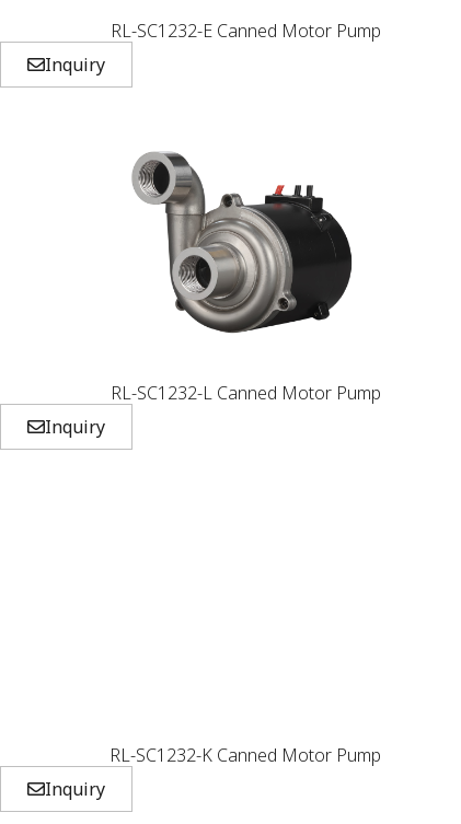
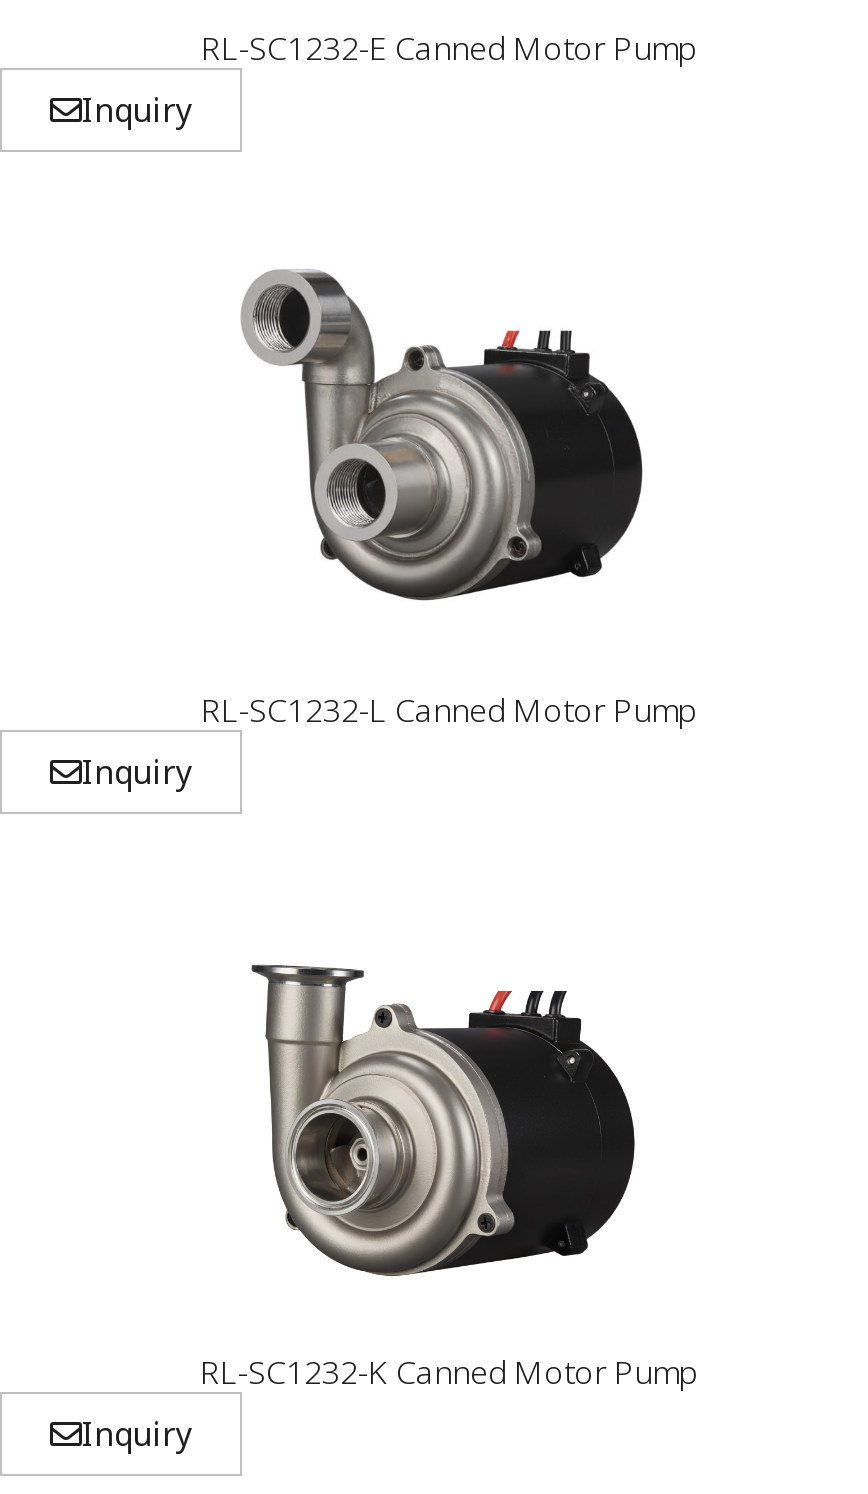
none -> [250,962,638,1278] [image]

